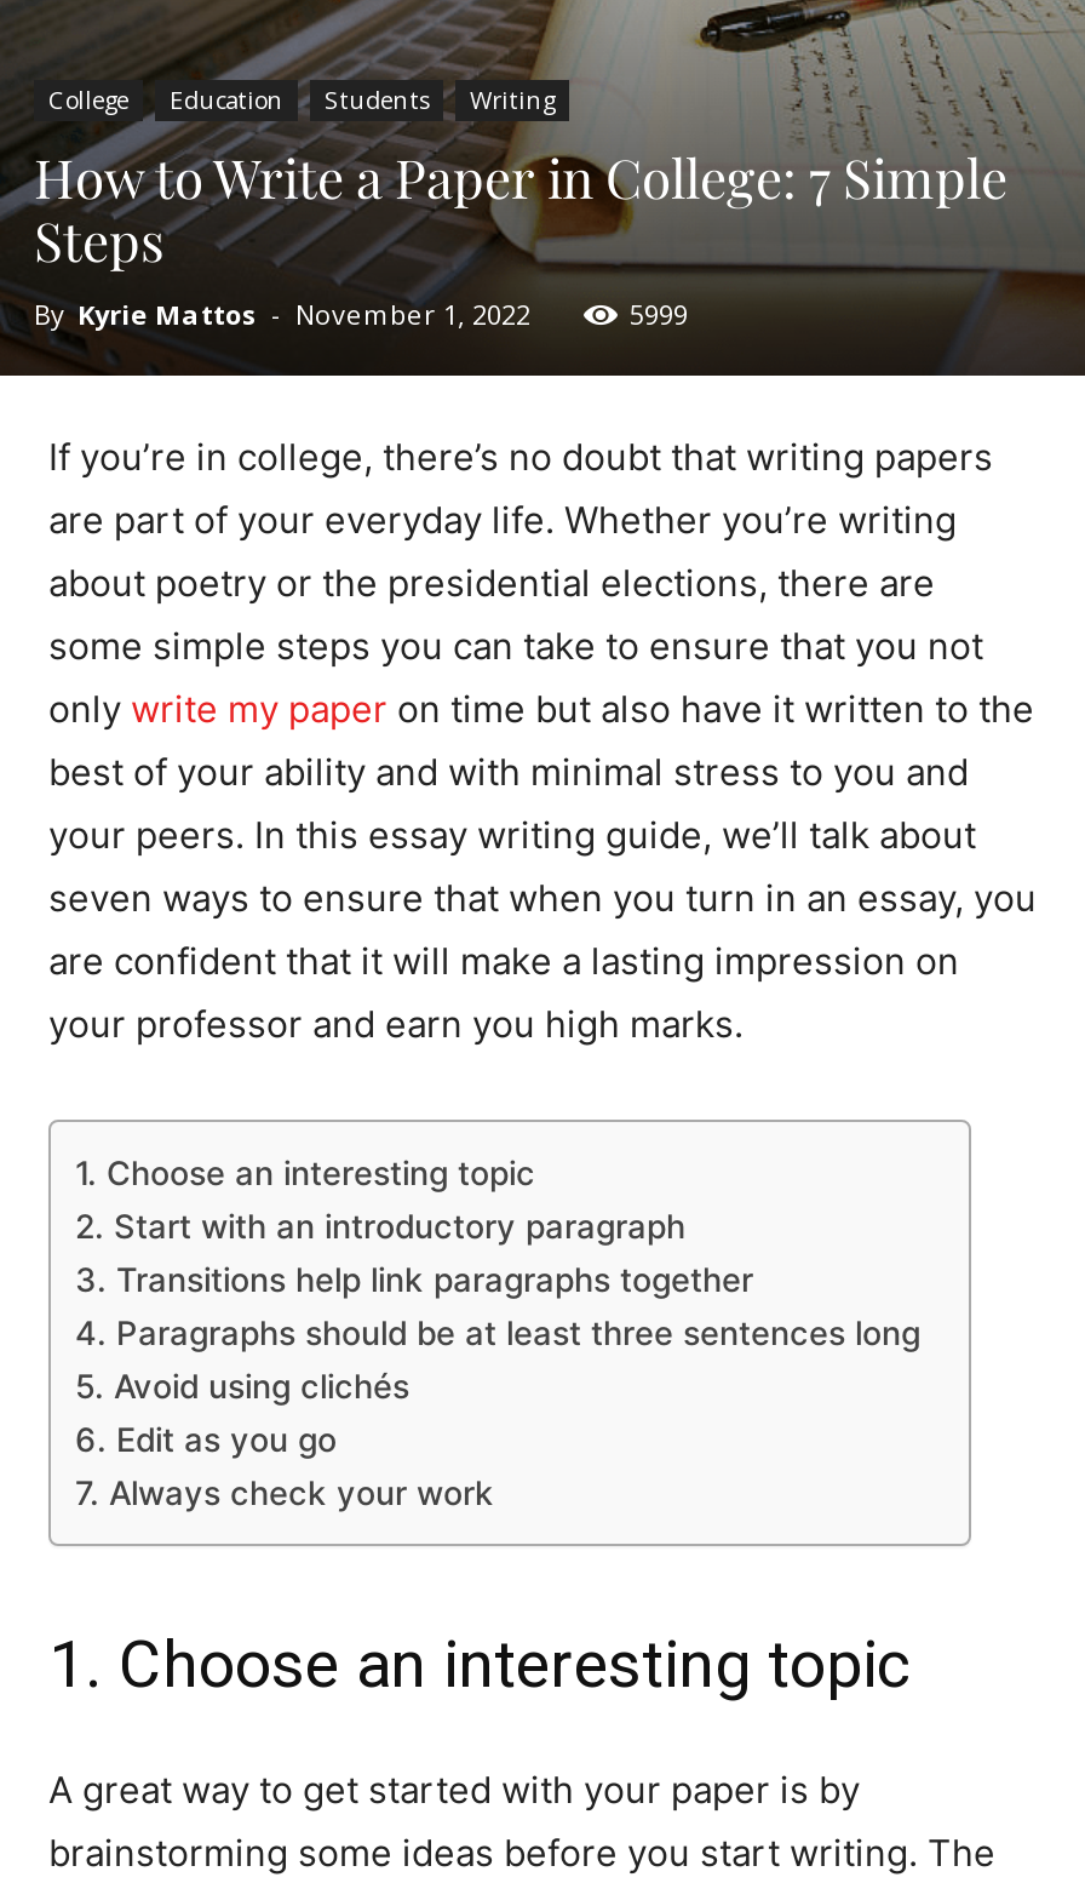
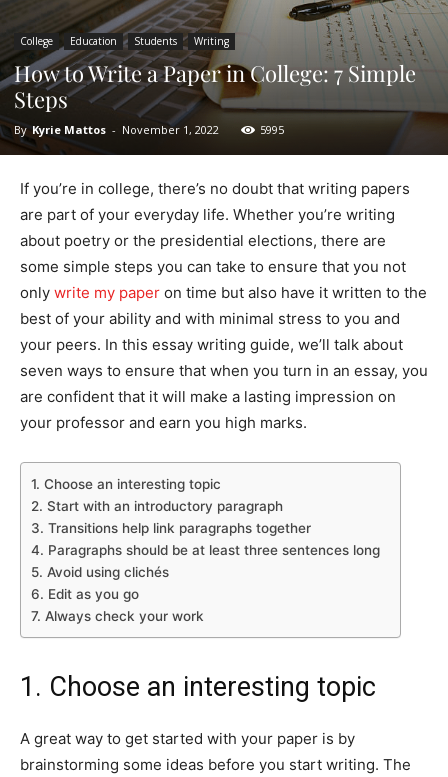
[630,295,688,331] 5999 -> [260,122,284,137] 5995

